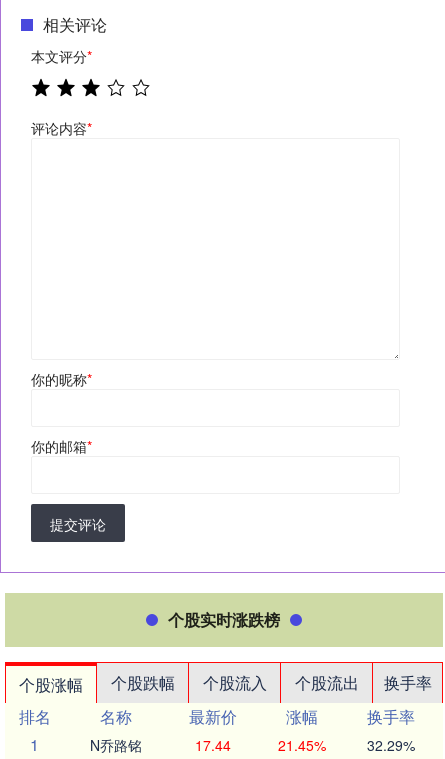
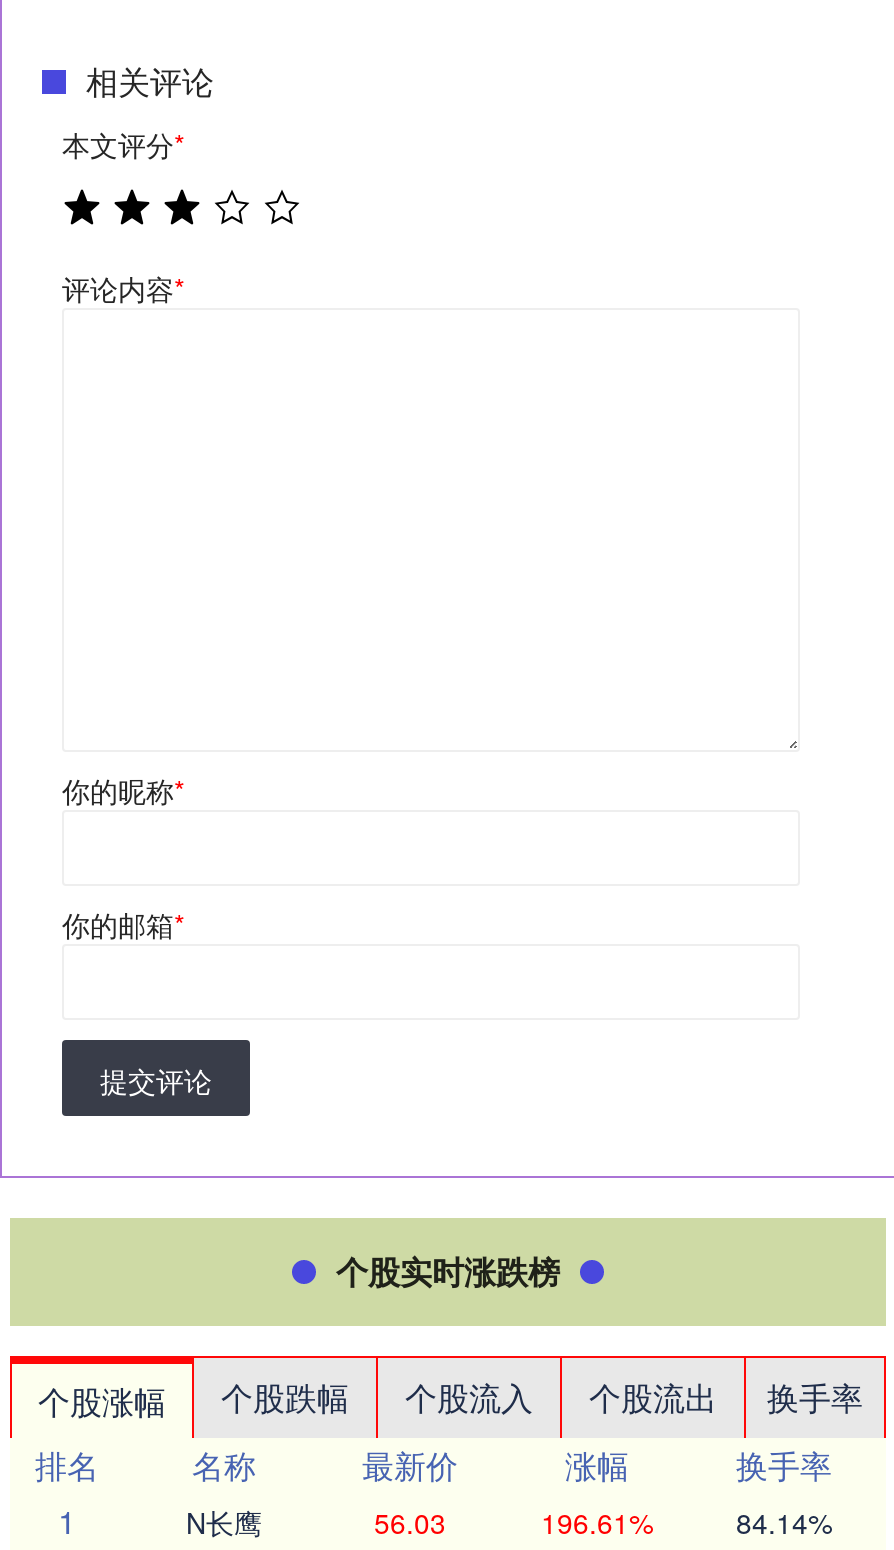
[90,735,414,755] N乔路铭 | 17.44 | 21.45% | 32.29% -> [186,1502,832,1542] N长鹰 | 56.03 | 196.61% | 84.14%

